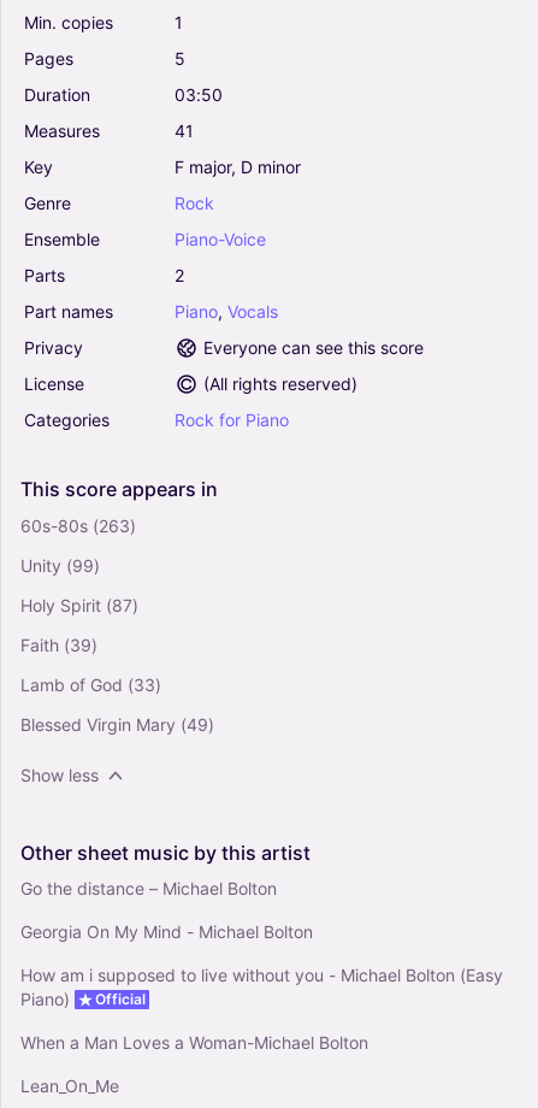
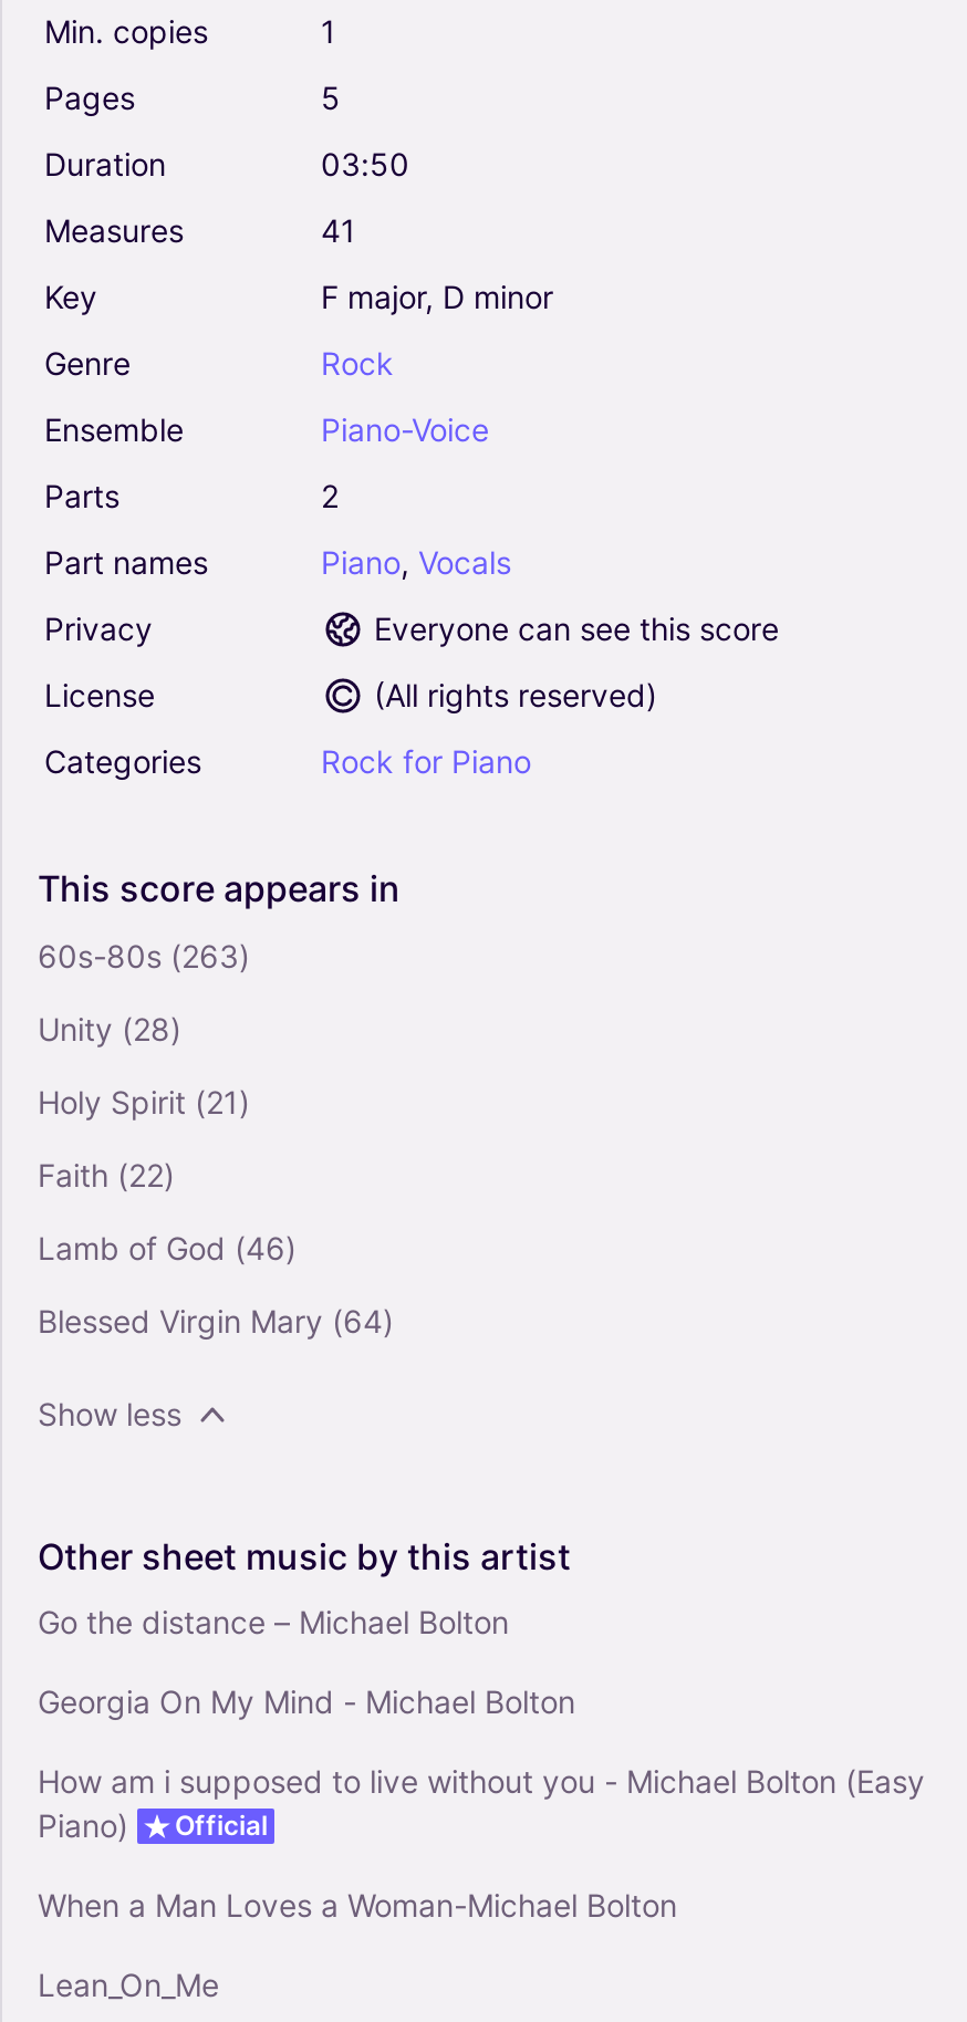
[20,555,100,575] Unity (99) -> [38,1009,181,1046] Unity (28)
[20,594,138,615] Holy Spirit (87) -> [38,1082,250,1119] Holy Spirit (21)
[20,634,97,655] Faith (39) -> [38,1155,175,1192] Faith (22)
[20,674,161,694] Lamb of God (33) -> [38,1228,297,1265] Lamb of God (46)
[20,714,214,734] Blessed Virgin Mary (49) -> [38,1301,394,1338] Blessed Virgin Mary (64)

